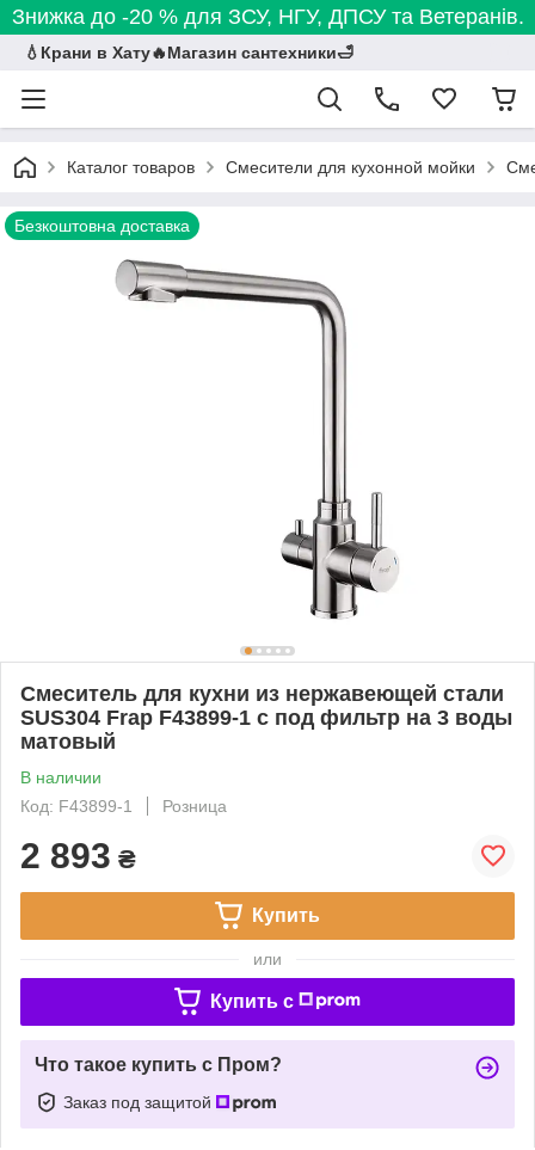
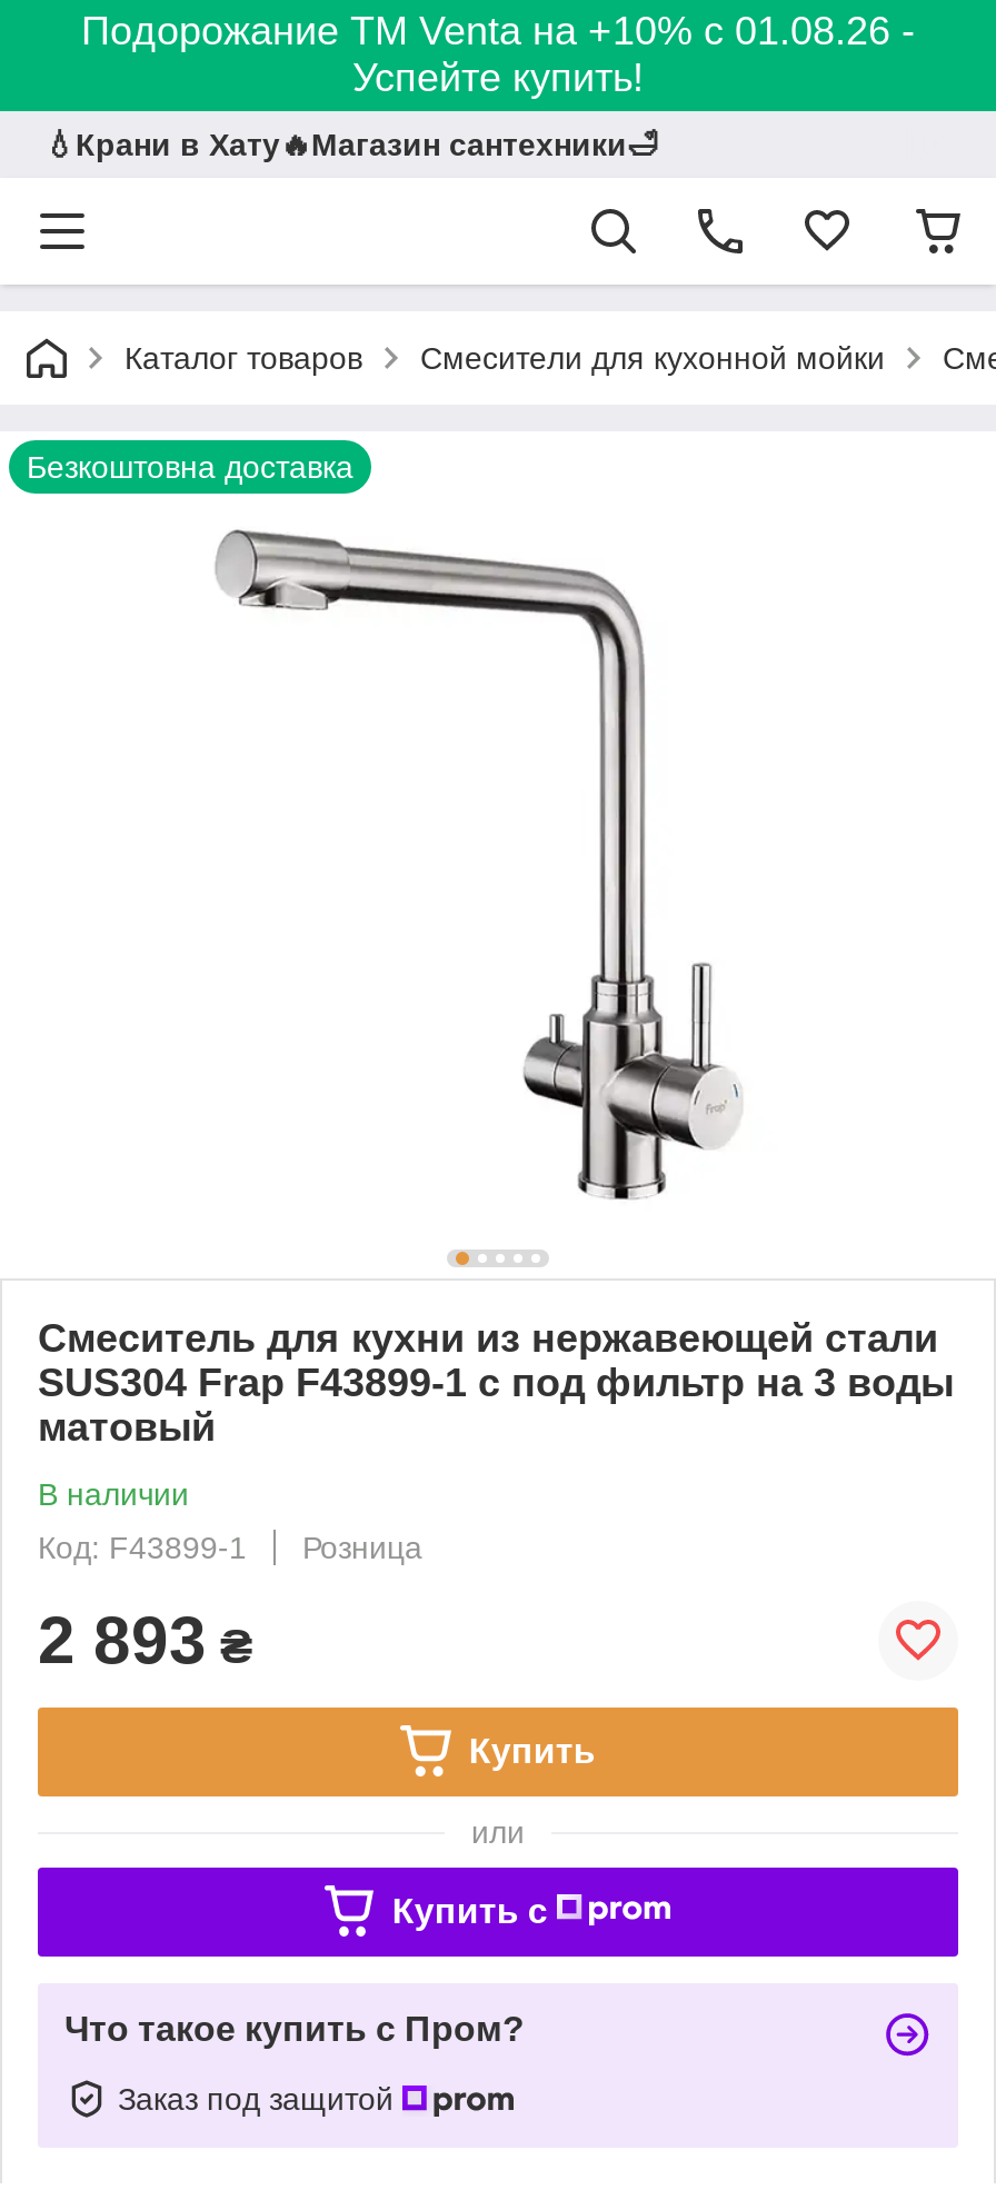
[11,5,524,29] Знижка до -20 % для ЗСУ, НГУ, ДПСУ та Ветеранів. -> [81,9,915,100] Подорожание ТМ Venta на +10% с 01.08.26 - | Успейте купить!

